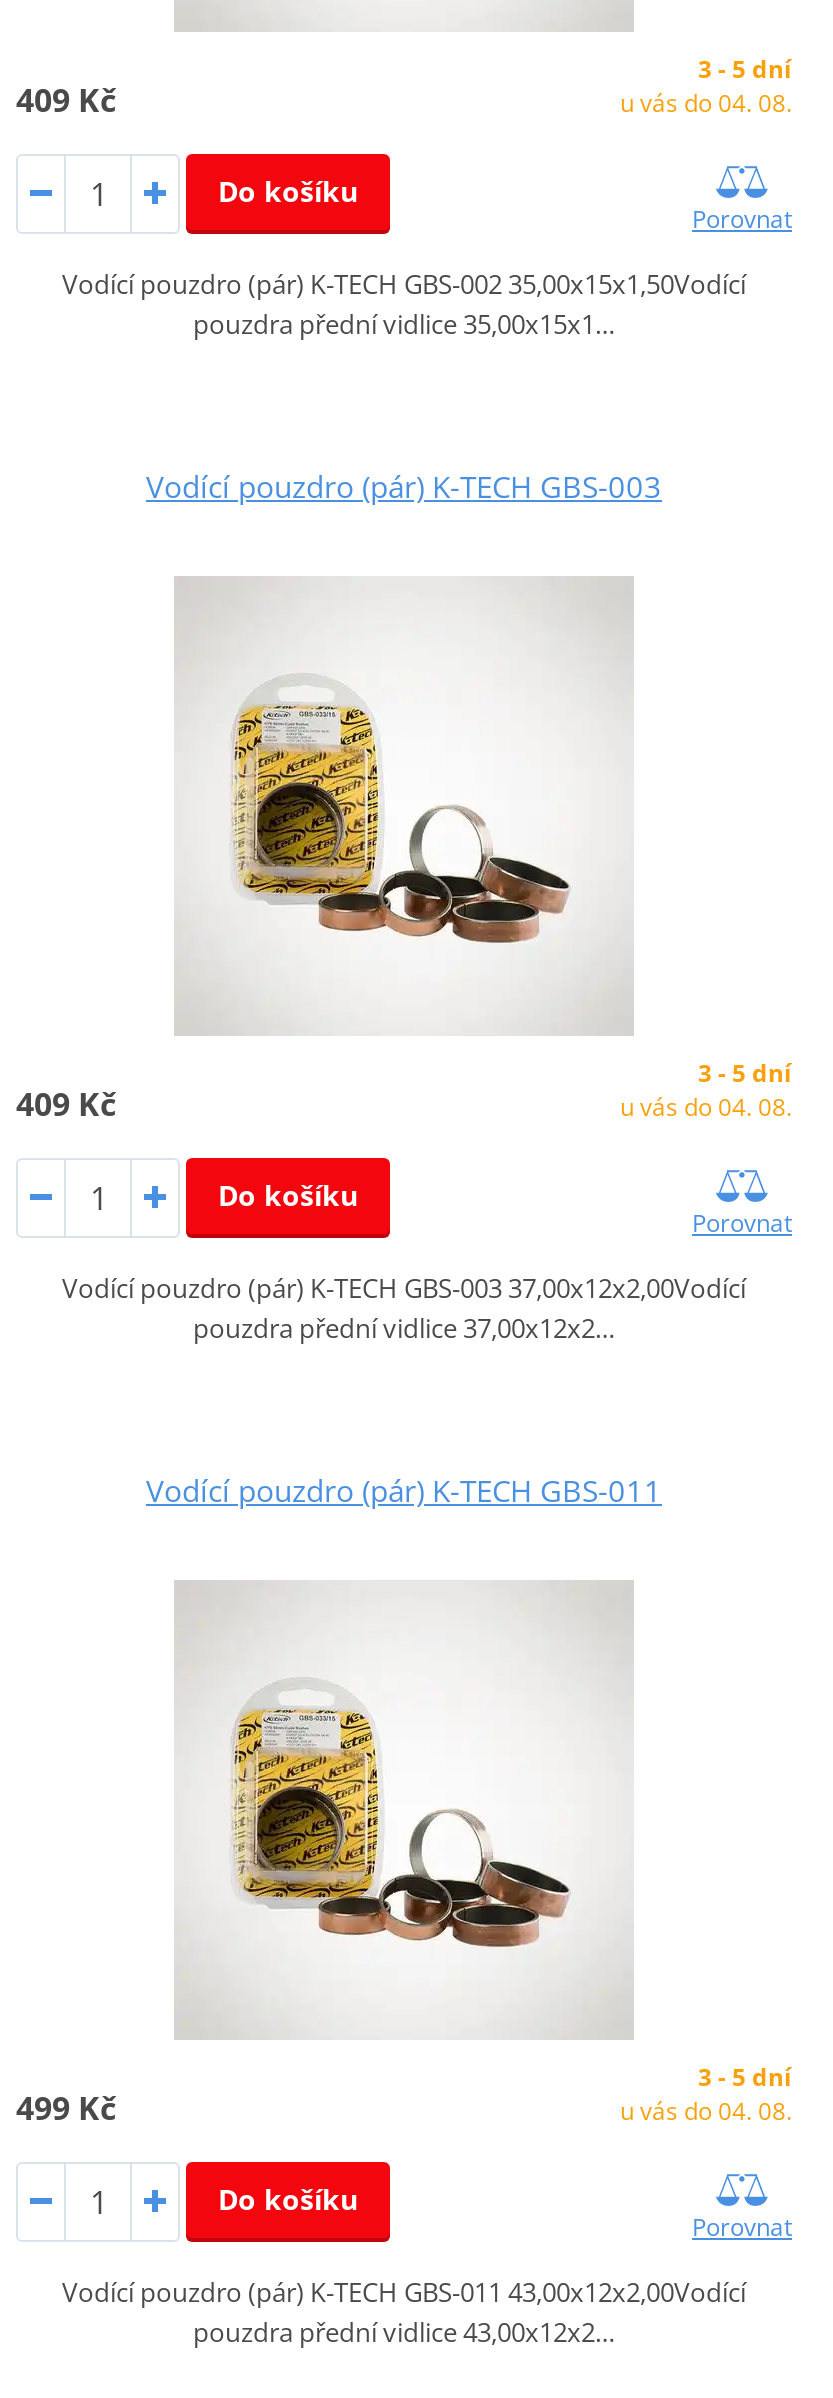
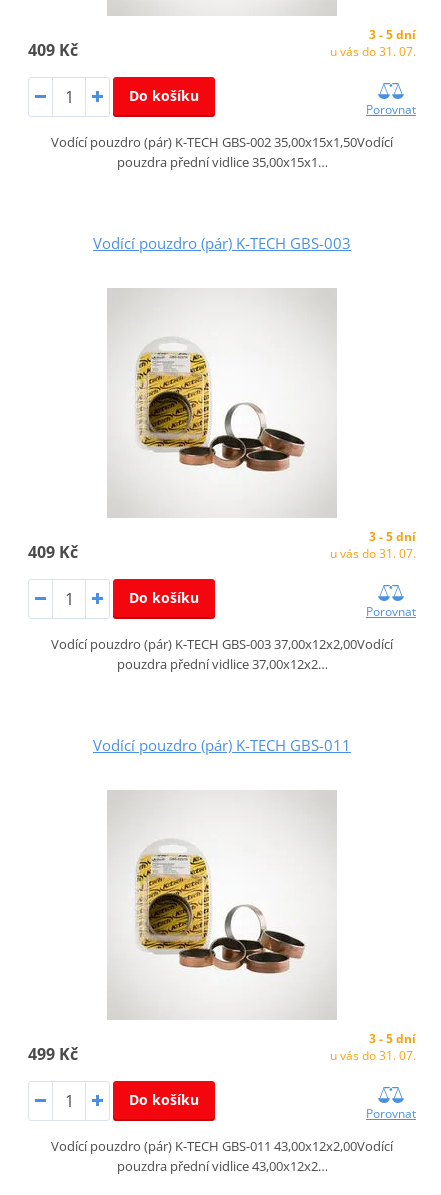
[620,86,792,120] u vás do 04. 08. -> [330,43,416,60] u vás do 31. 07.
[620,1090,792,1124] u vás do 04. 08. -> [330,545,416,562] u vás do 31. 07.
[620,2094,792,2128] u vás do 04. 08. -> [330,1047,416,1064] u vás do 31. 07.

